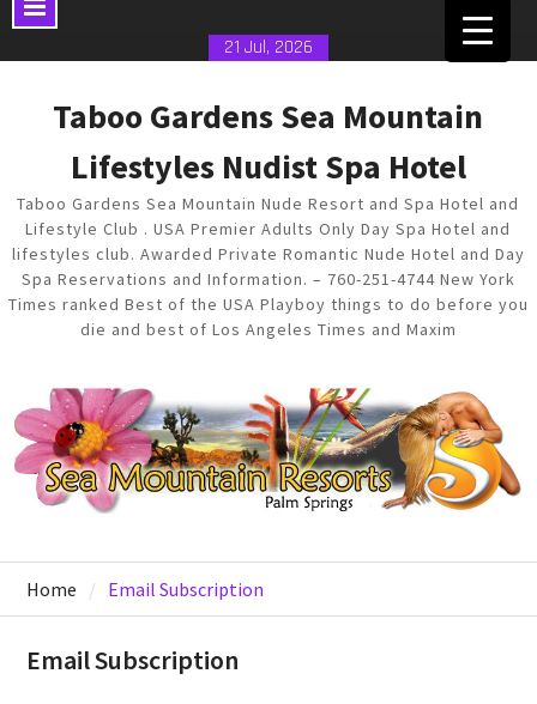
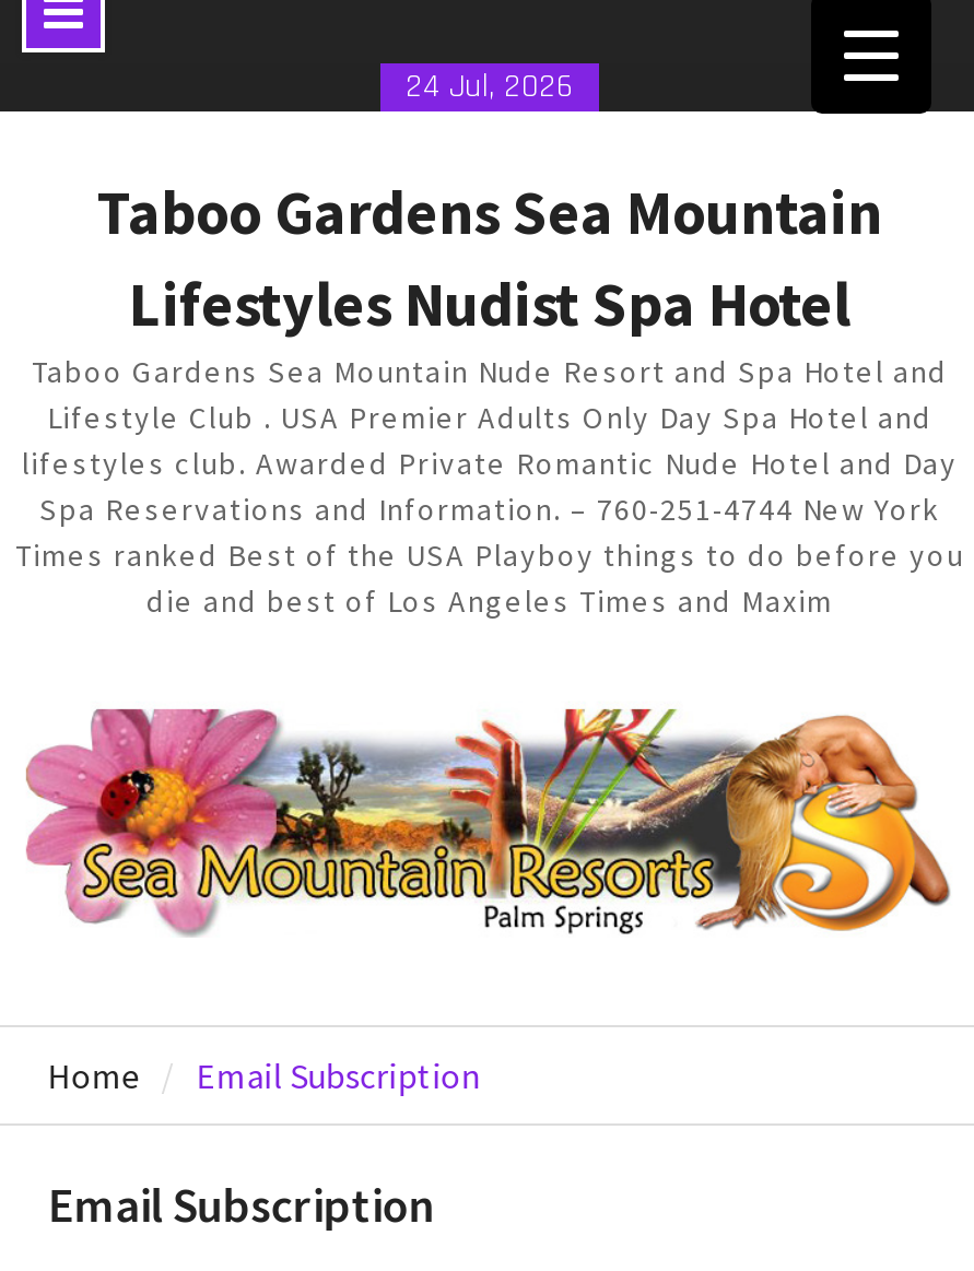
[224,36,313,59] 21 Jul, 2026 -> [406,66,574,107] 24 Jul, 2026

